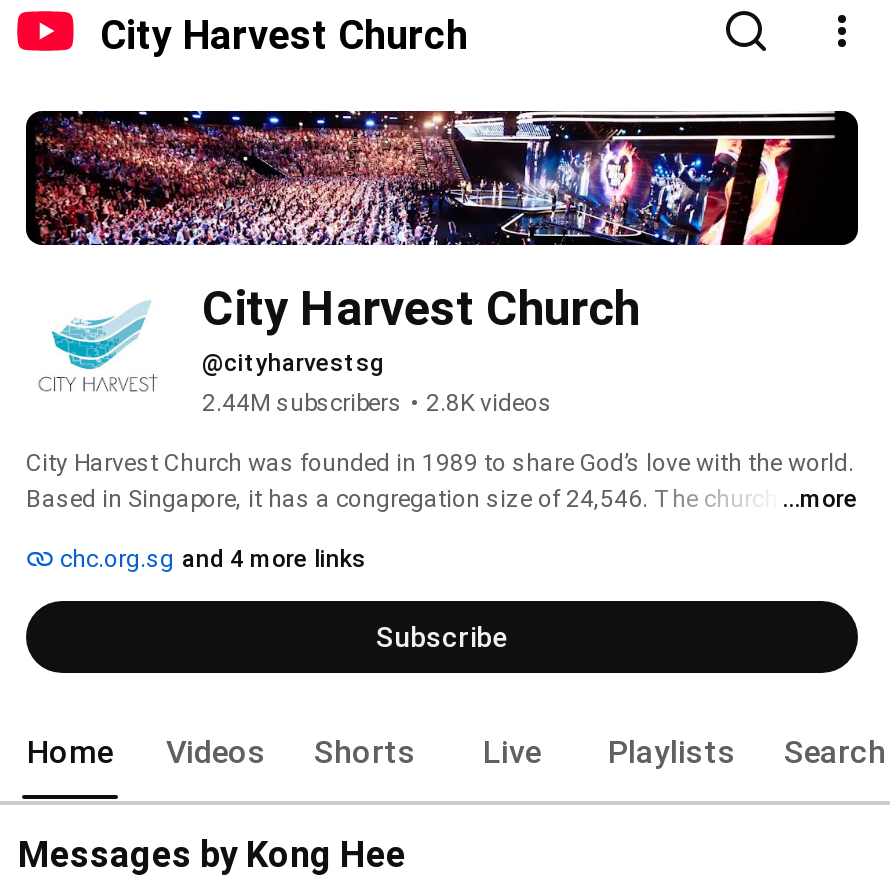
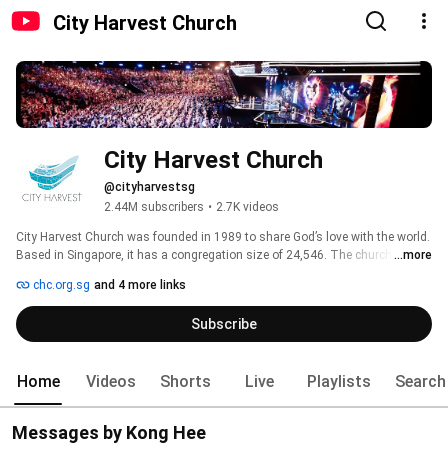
[202,389,552,417] 2.44M subscribers • 2.8K videos -> [104,200,279,214] 2.44M subscribers • 2.7K videos

